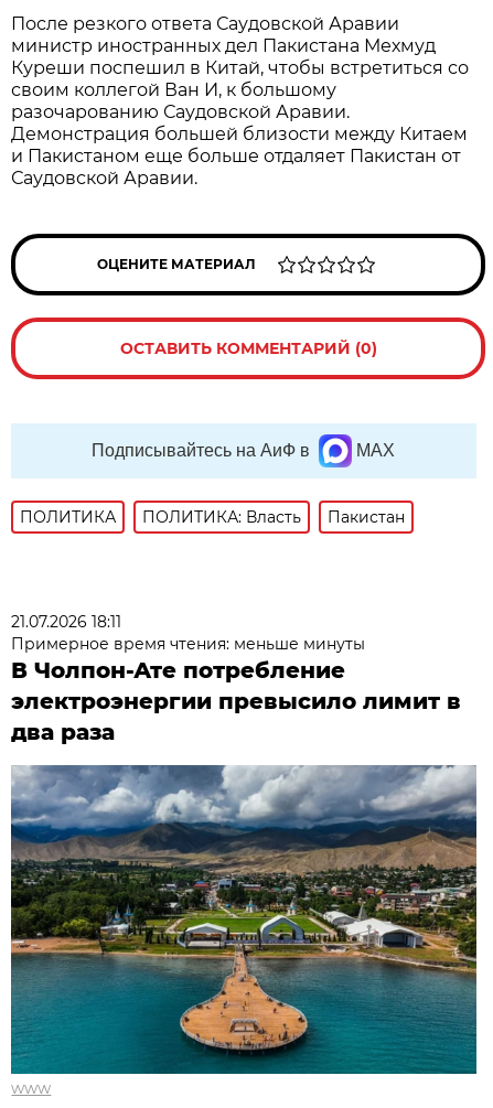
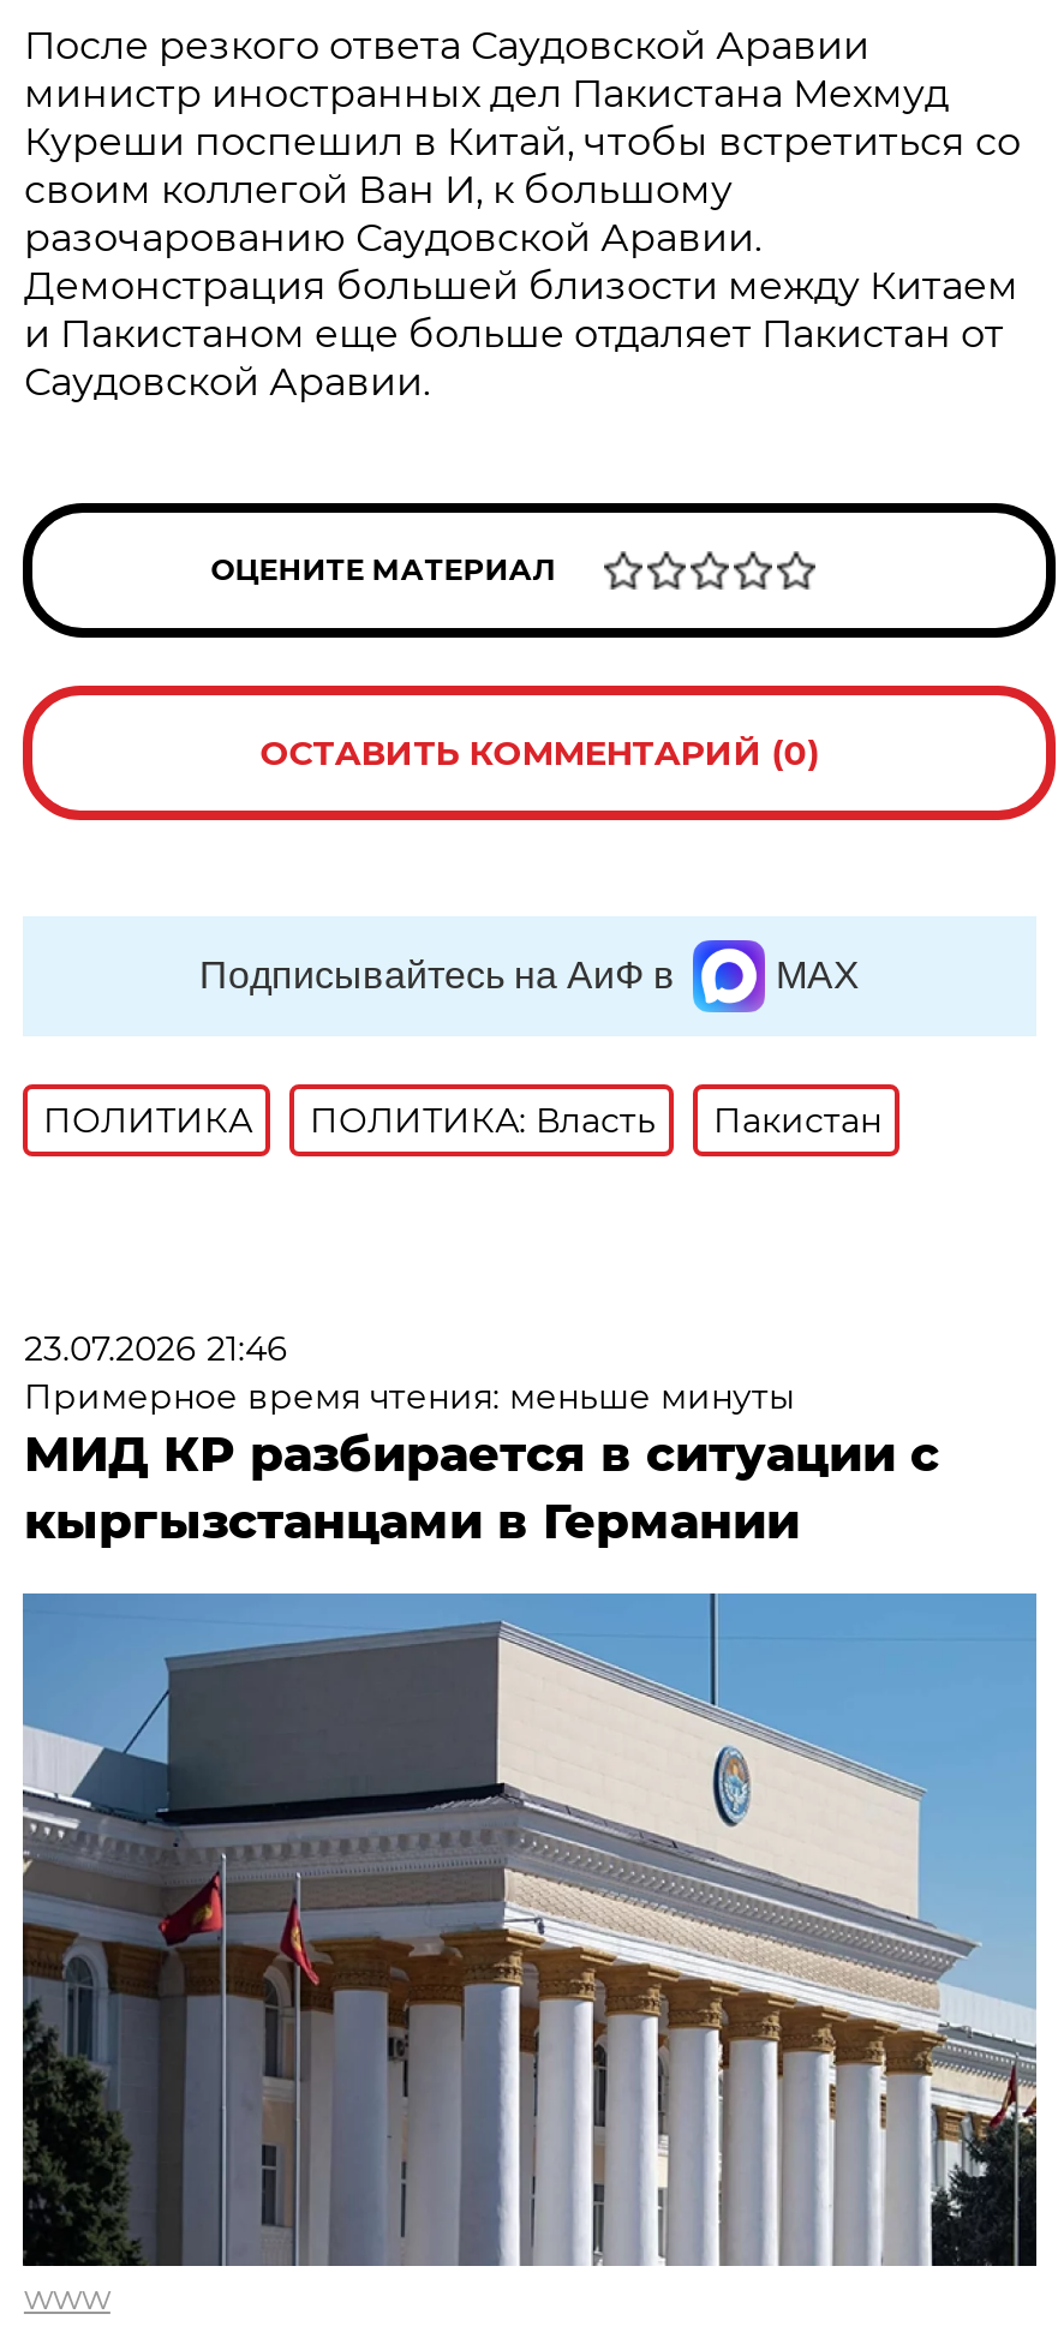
[11,611,122,631] 21.07.2026 18:11 -> [24,1326,288,1369] 23.07.2026 21:46
[11,657,461,745] В Чолпон-Ате потребление | электроэнергии превысило лимит в | два раза -> [24,1424,939,1549] МИД КР разбирается в ситуации с | кыргызстанцами в Германии
[10,765,478,1075] [image] -> [20,1593,1039,2268] [image]

